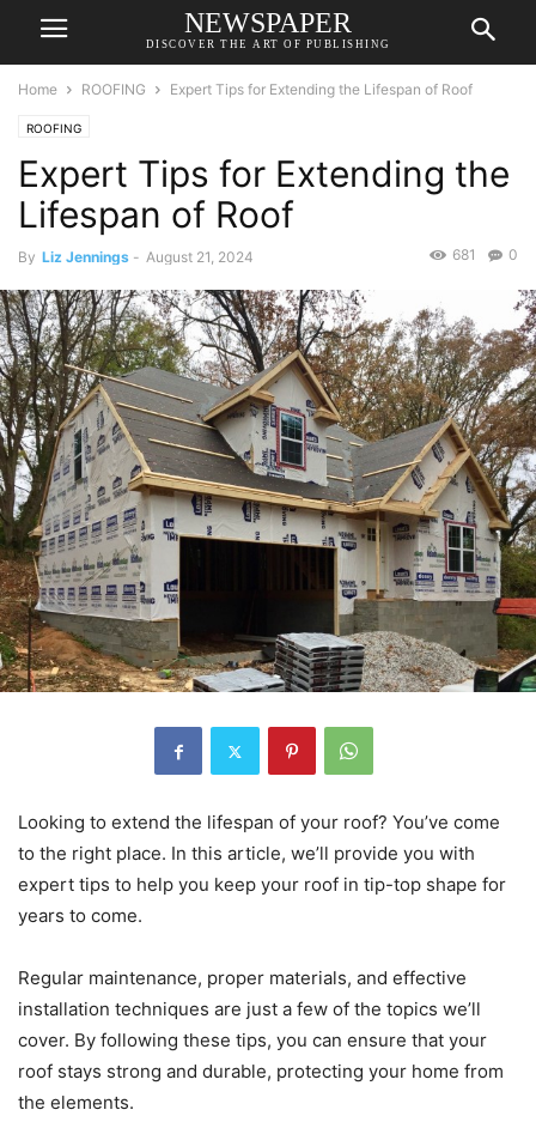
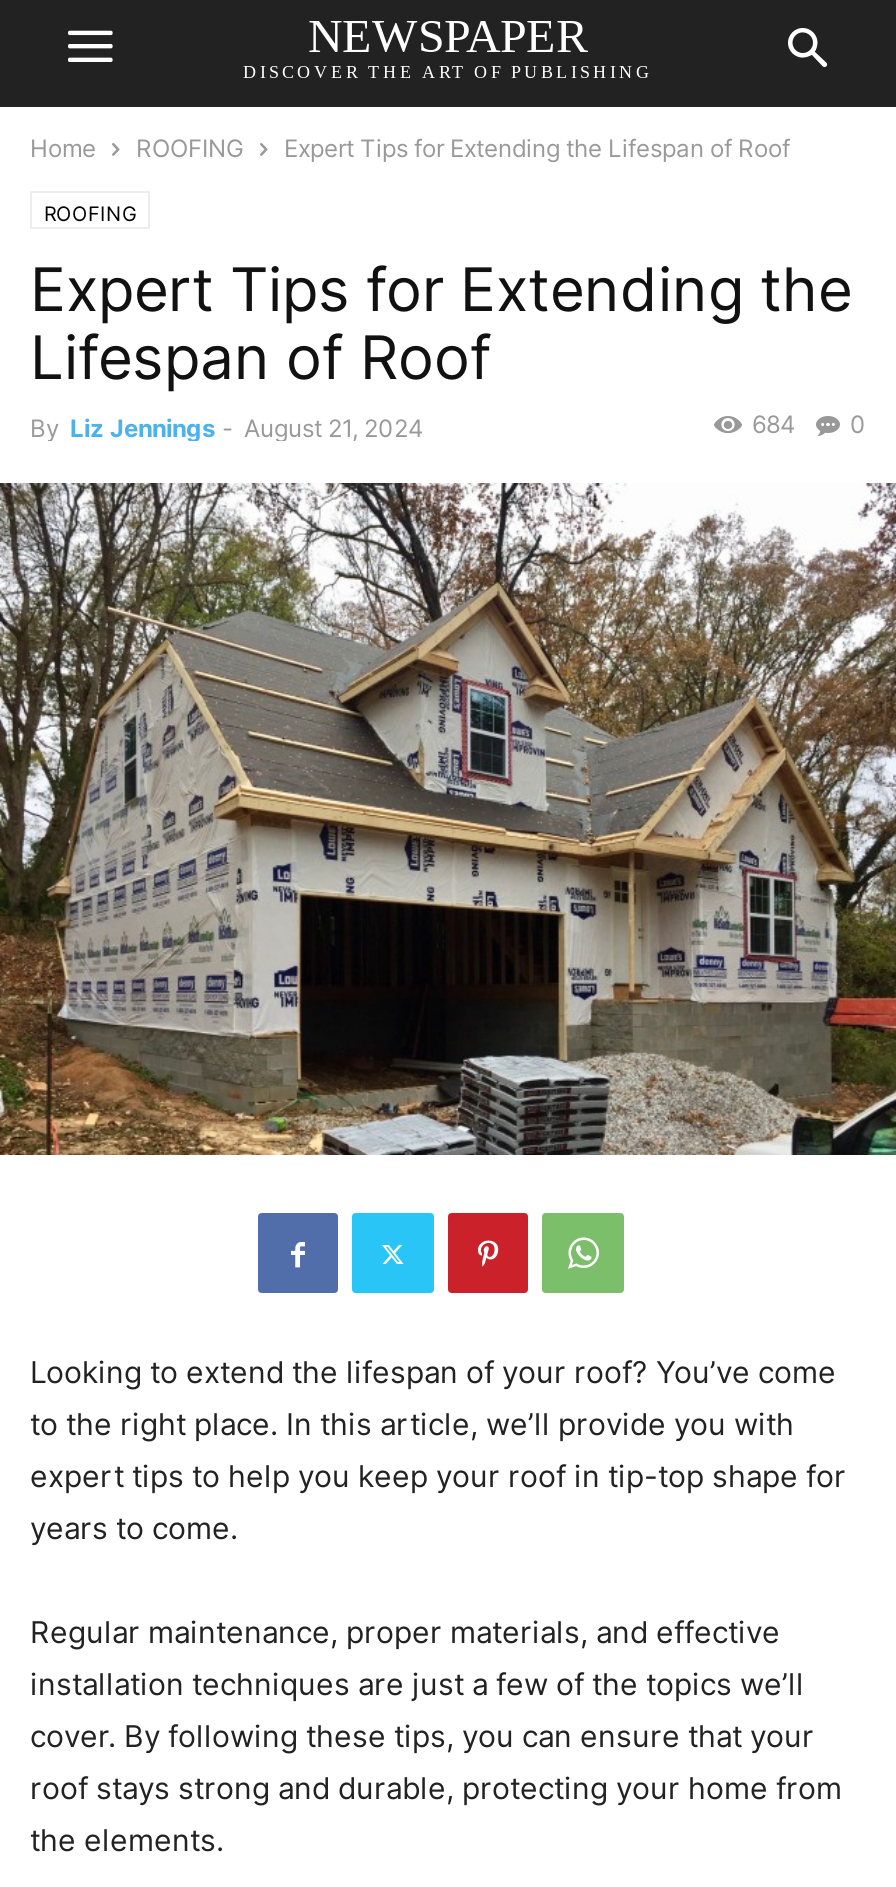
[452,245,518,263] 681 0 -> [752,409,866,439] 684 0

